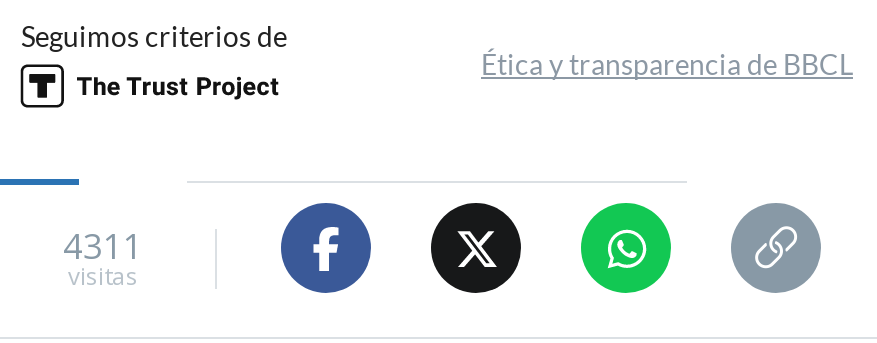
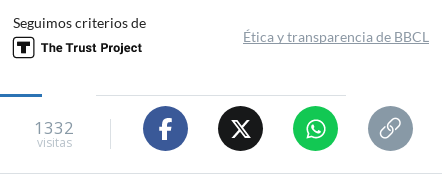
[63,223,143,269] 4311 -> [34,116,74,139] 1332

